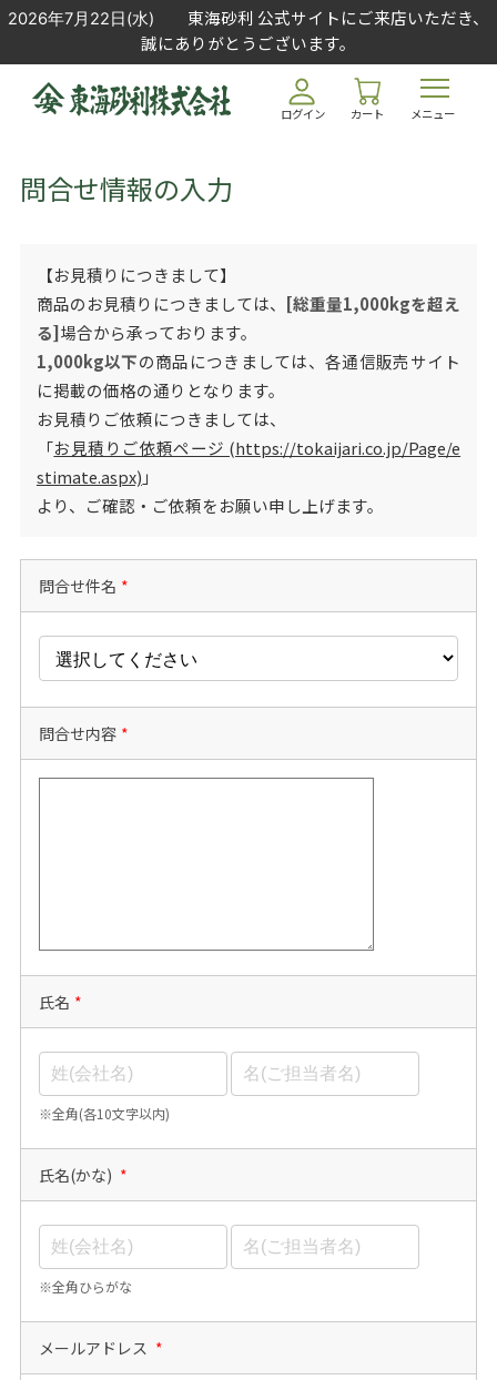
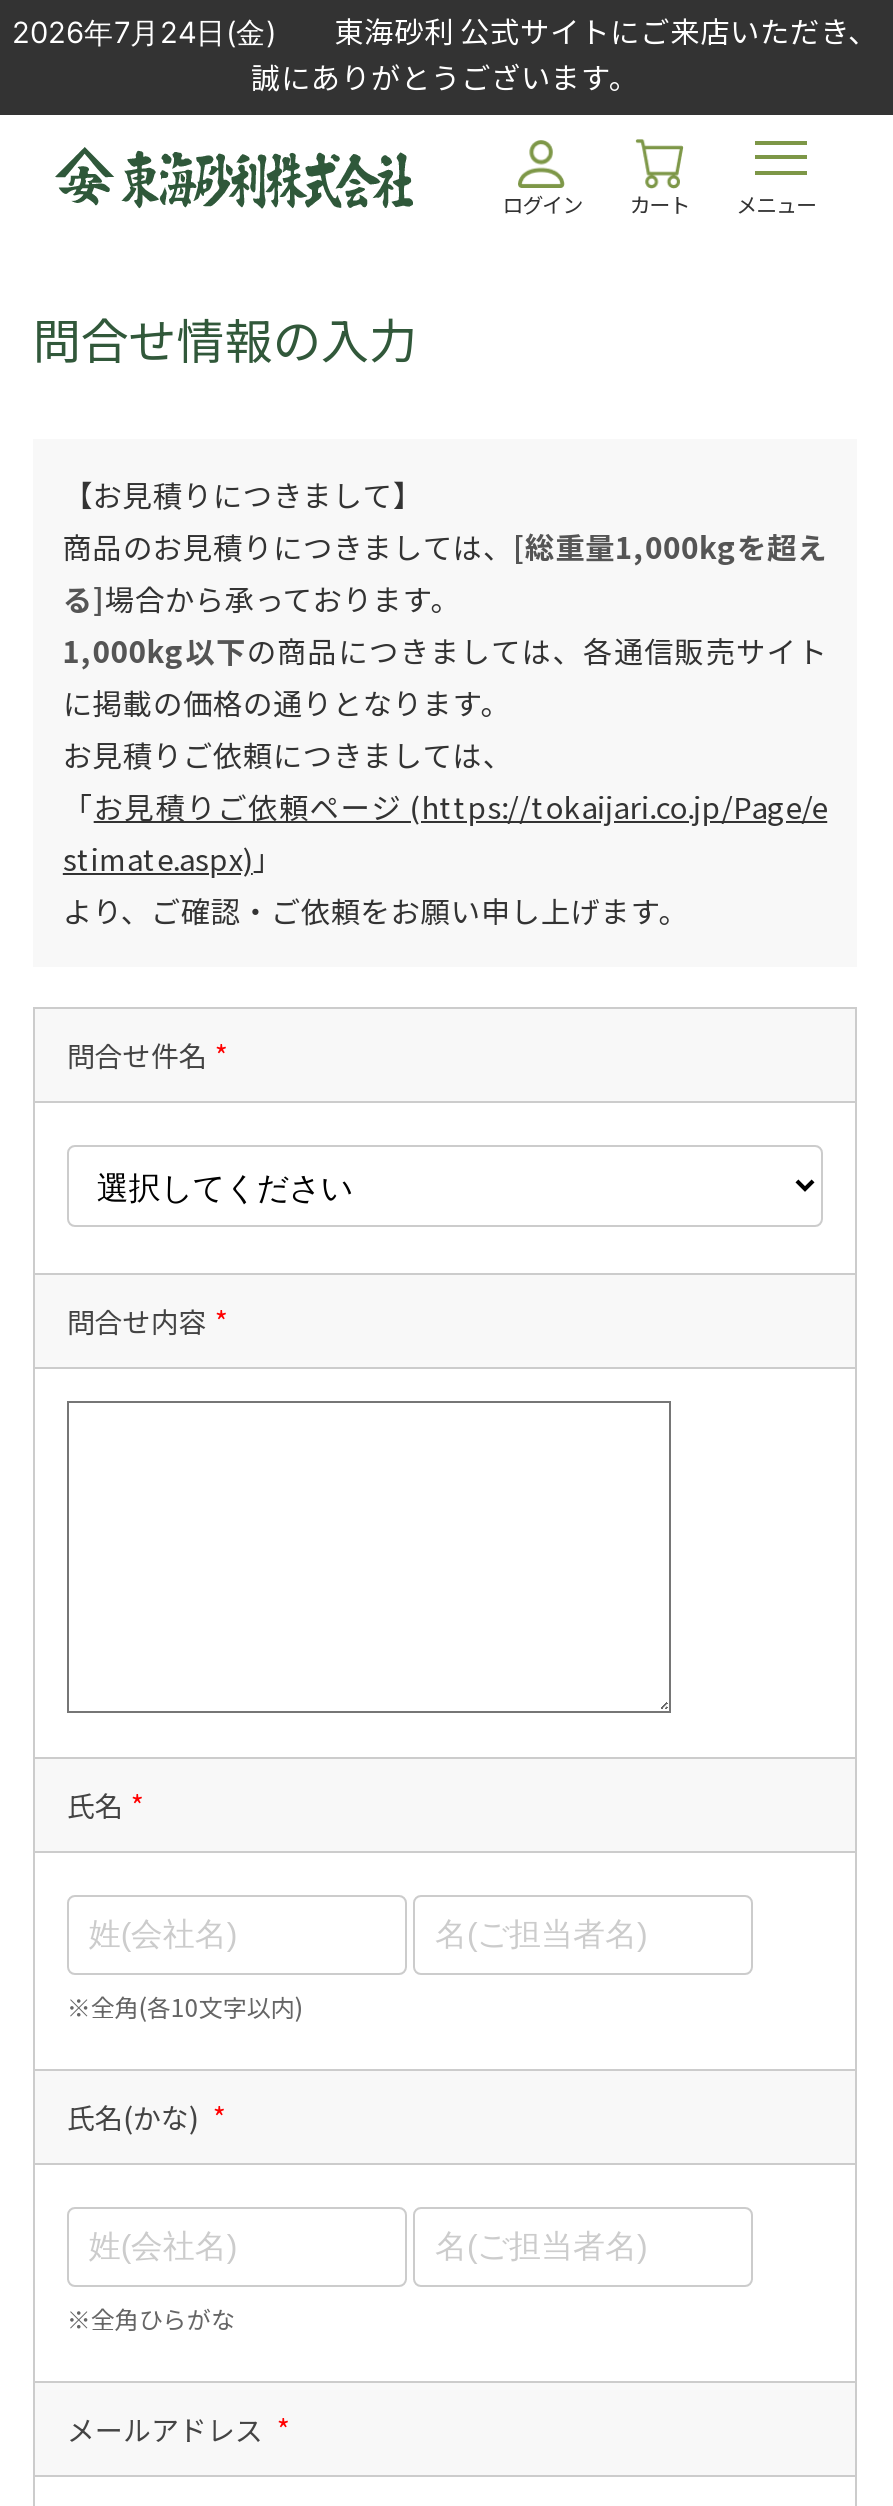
[8,6,489,29] 2026年7月22日(水) 東海砂利 公式サイトにご来店いただき、 -> [12,10,878,52] 2026年7月24日(金) 東海砂利 公式サイトにご来店いただき、

